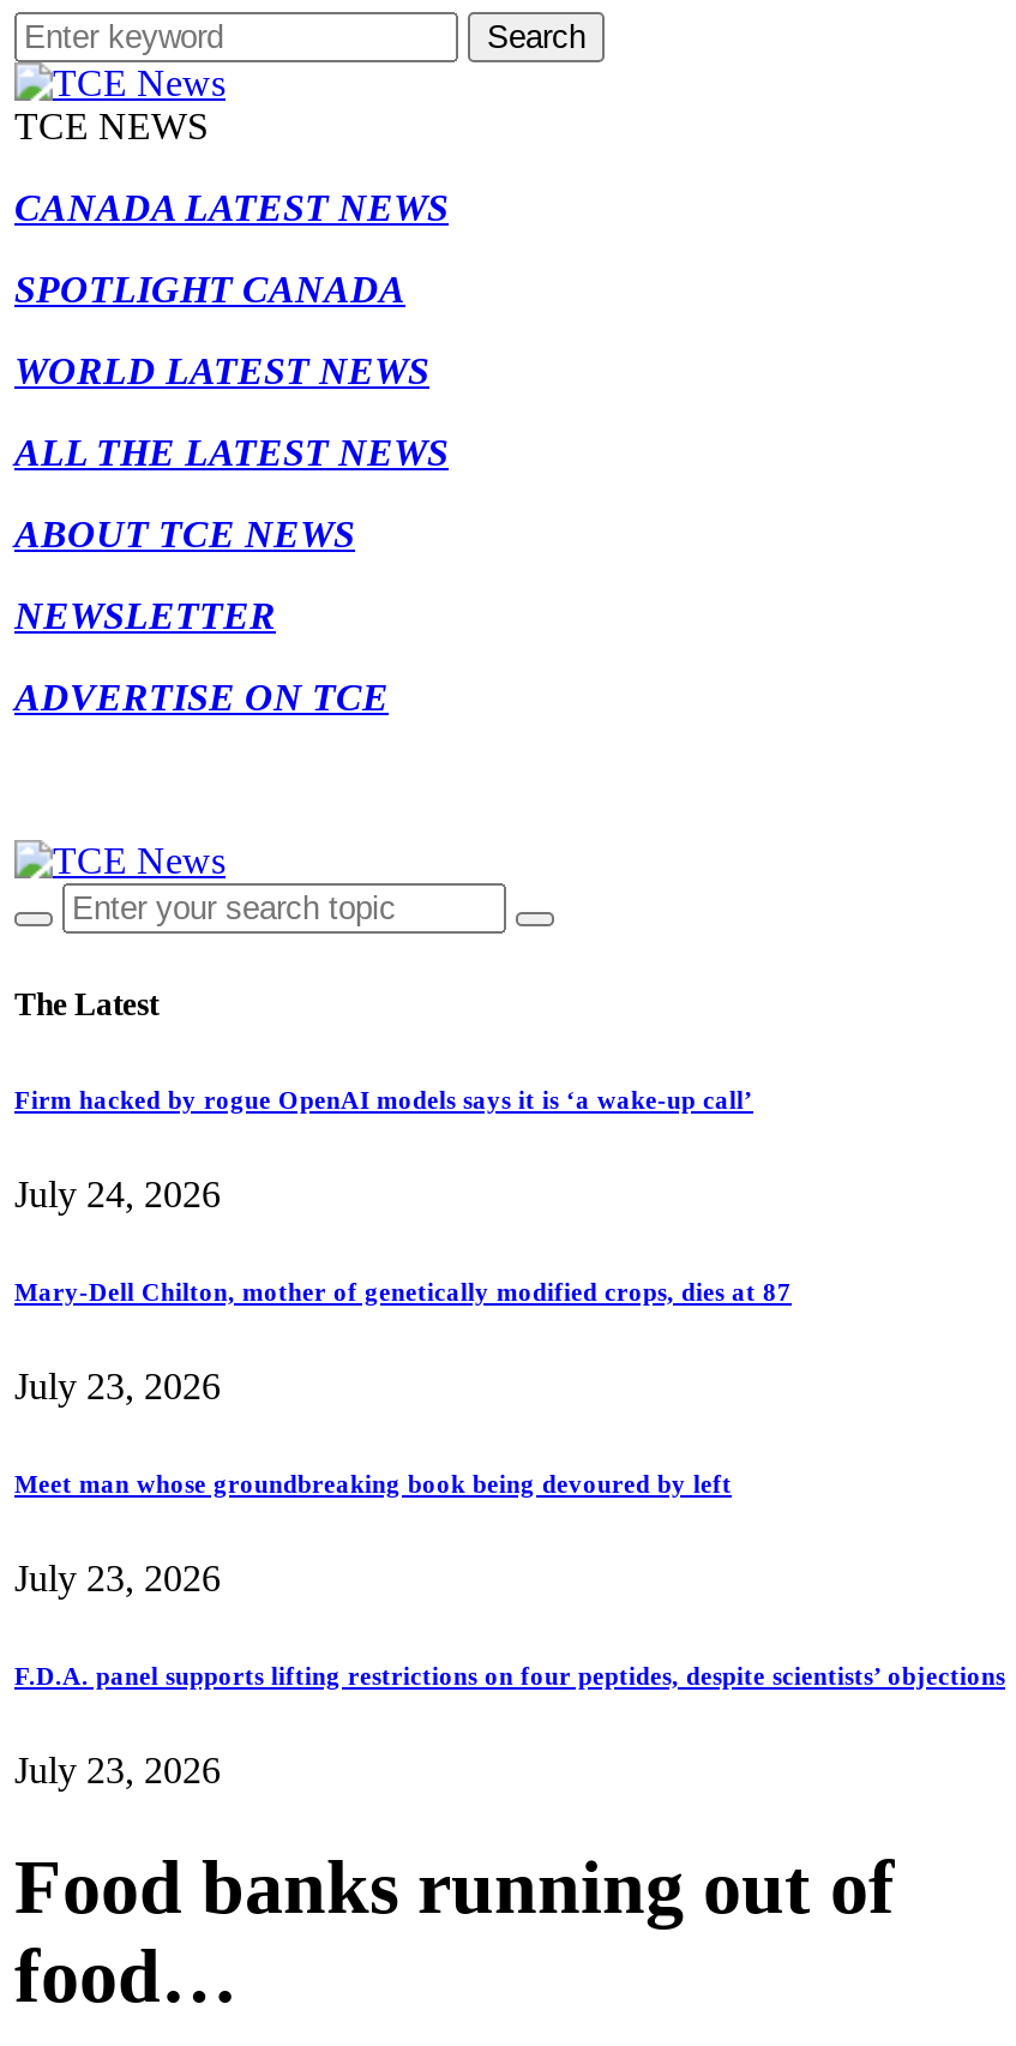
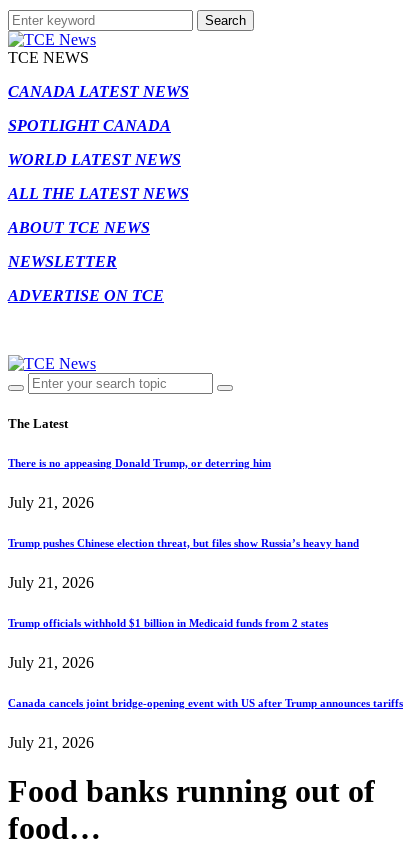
[14,1084,753,1113] Firm hacked by rogue OpenAI models says it is ‘a wake-up call’ -> [8,457,271,469] There is no appeasing Donald Trump, or deterring him
[14,1173,221,1214] July 24, 2026 -> [8,494,94,511] July 21, 2026
[14,1276,792,1305] Mary-Dell Chilton, mother of genetically modified crops, dies at 87 -> [8,537,359,549] Trump pushes Chinese election threat, but files show Russia’s heavy hand
[14,1365,221,1406] July 23, 2026 -> [8,574,94,591] July 21, 2026
[14,1468,732,1497] Meet man whose groundbreaking book being devoured by left -> [8,617,328,629] Trump officials withhold $1 billion in Medicaid funds from 2 states
[14,1557,221,1598] July 23, 2026 -> [8,654,94,671] July 21, 2026
[14,1660,1005,1689] F.D.A. panel supports lifting restrictions on four peptides, despite scientists’ objections -> [8,697,403,709] Canada cancels joint bridge-opening event with US after Trump announces tariffs
[14,1749,221,1789] July 23, 2026 -> [8,734,94,751] July 21, 2026

